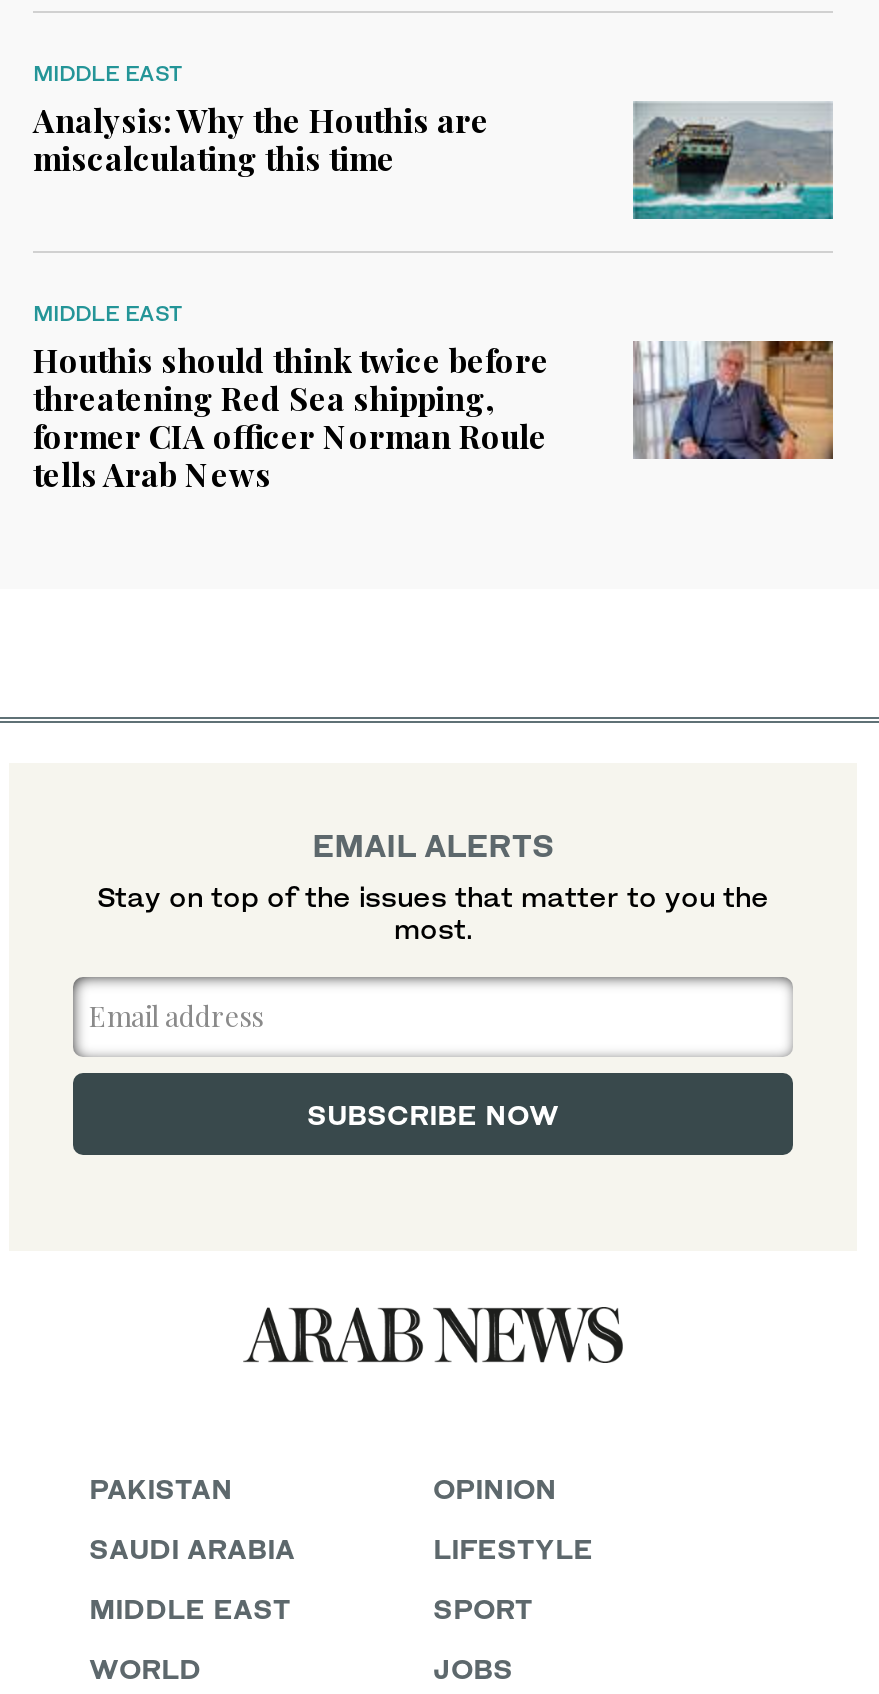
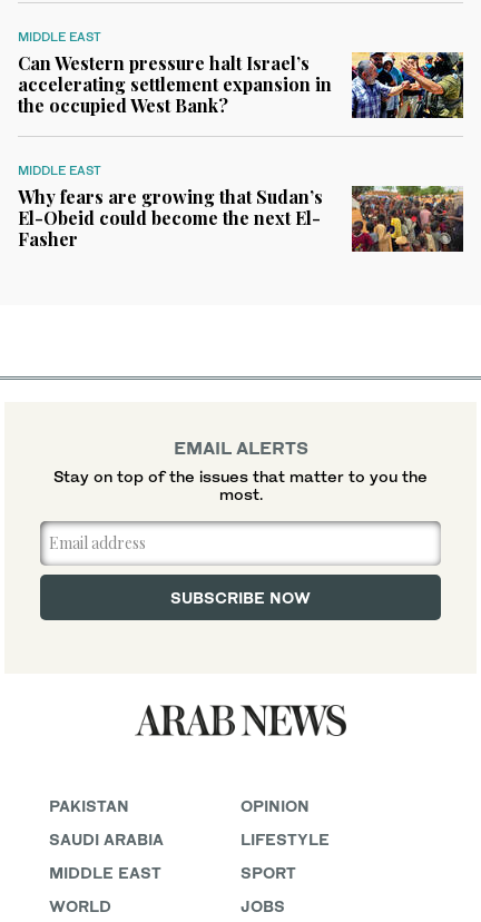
[33,99,489,179] Analysis: Why the Houthis are | miscalculating this time -> [18,51,332,117] Can Western pressure halt Israel’s | accelerating settlement expansion in | the occupied West Bank?
[631,101,835,221] [image] -> [351,51,464,119] [image]
[33,339,549,495] Houthis should think twice before | threatening Red Sea shipping, | former CIA officer Norman Roule | tells Arab News -> [18,185,323,251] Why fears are growing that Sudan’s | El-Obeid could become the next El- | Fasher
[633,339,835,461] [image] -> [351,185,464,253] [image]

